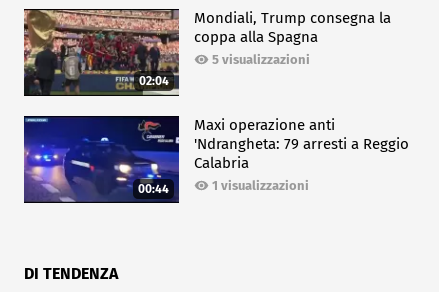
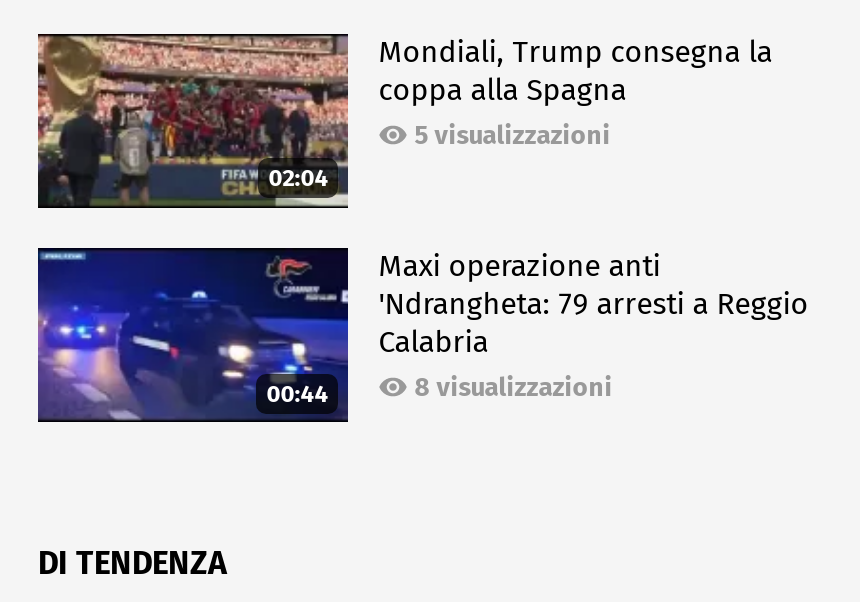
[212,178,309,193] 1 visualizzazioni -> [414,373,612,403] 8 visualizzazioni

